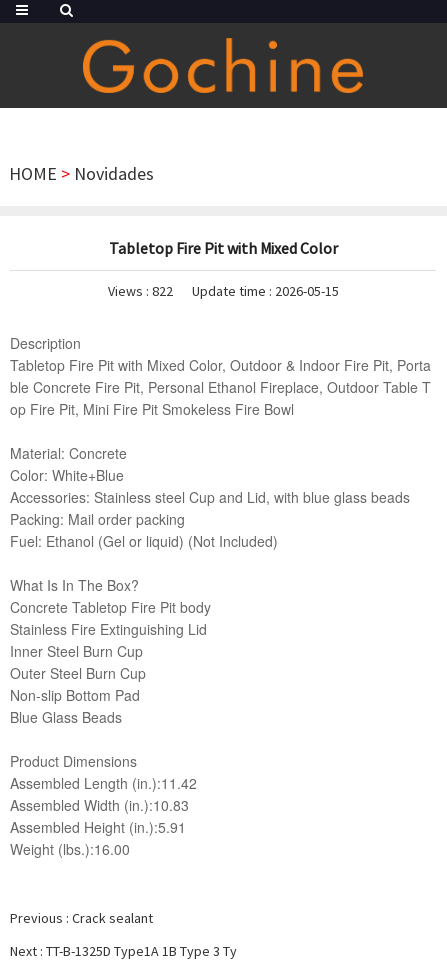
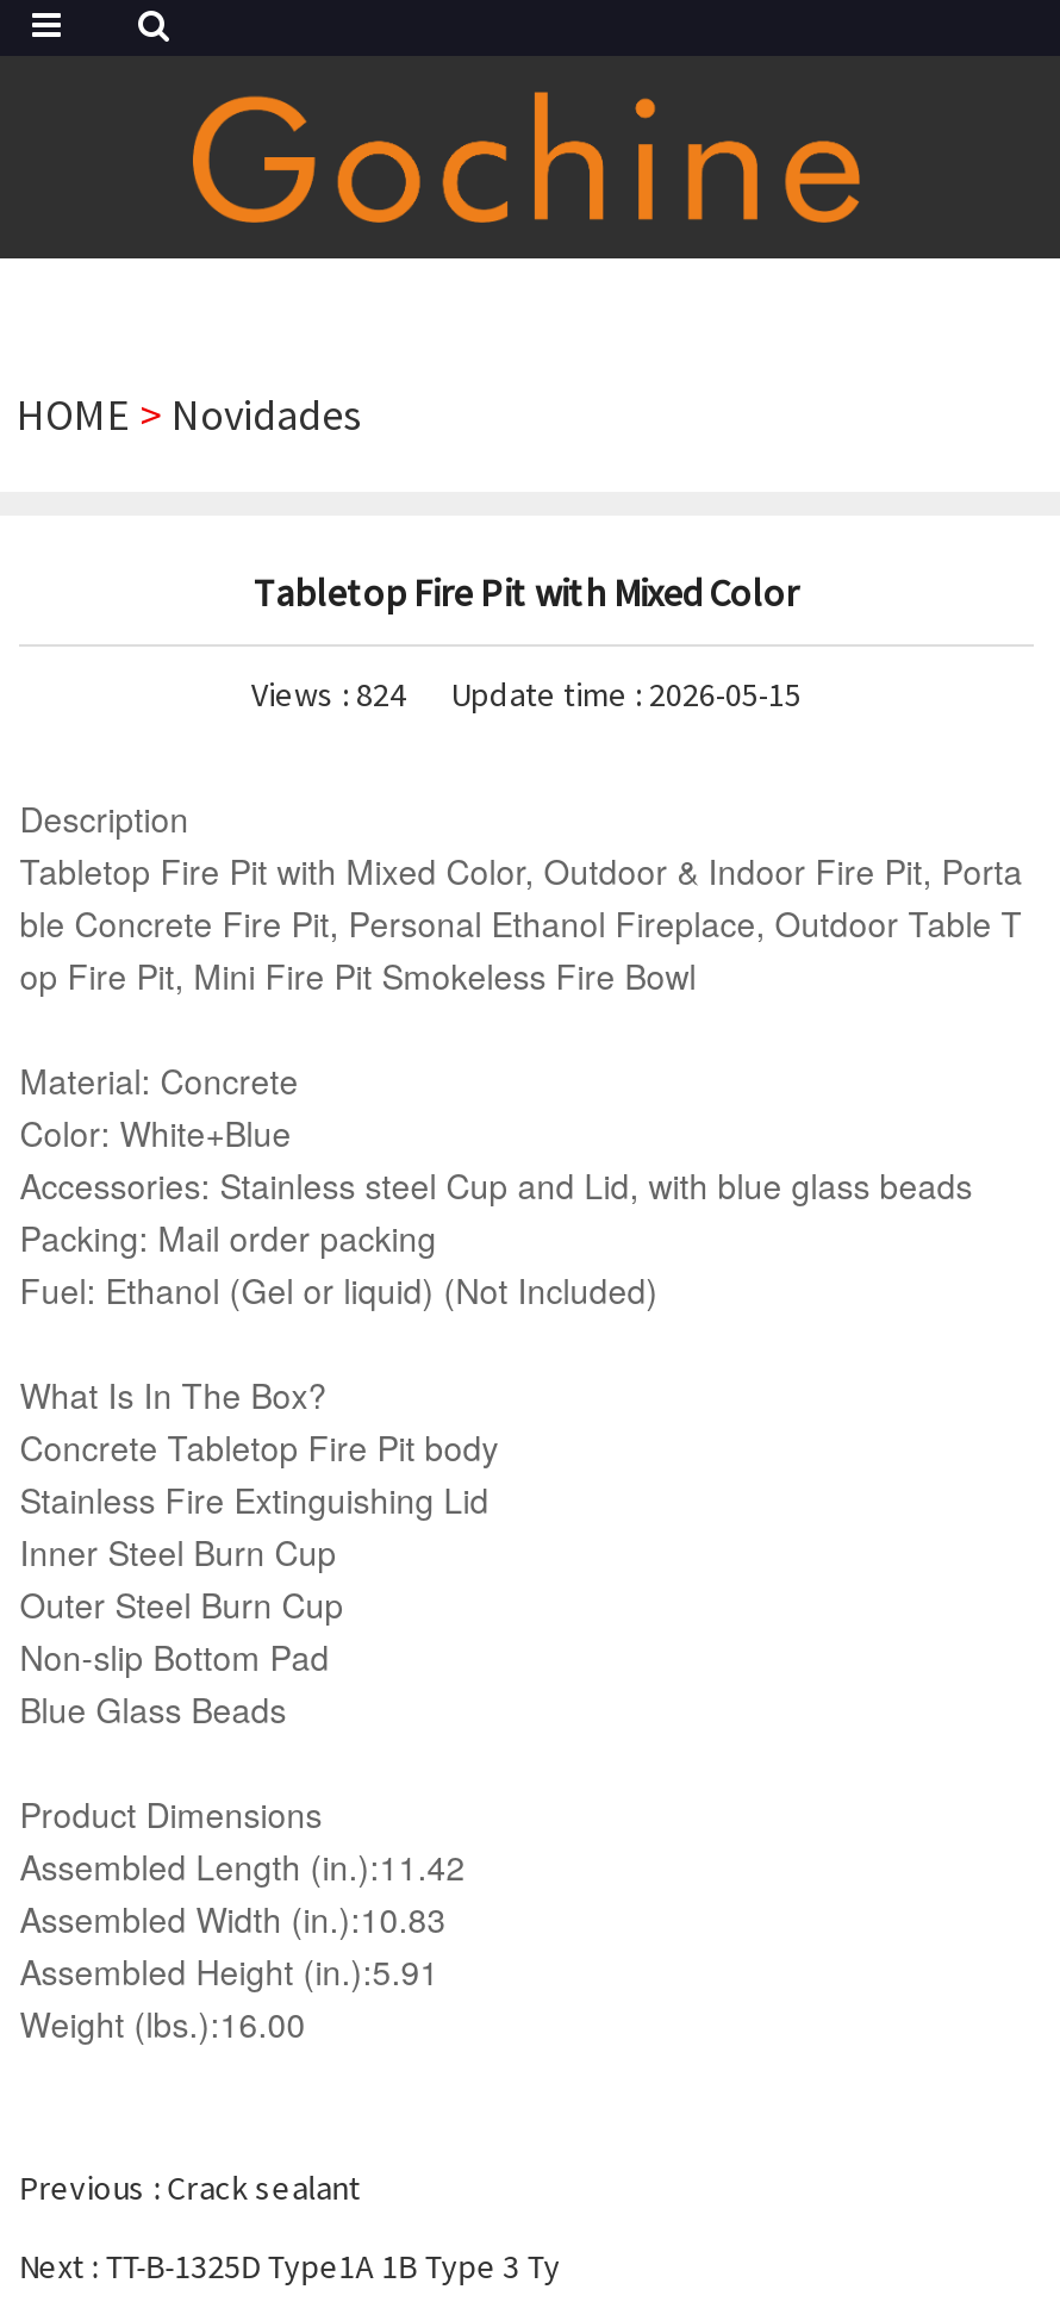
[107,282,338,300] Views : 822 Update time : 2026-05-15 -> [251,673,802,716] Views : 824 Update time : 2026-05-15

